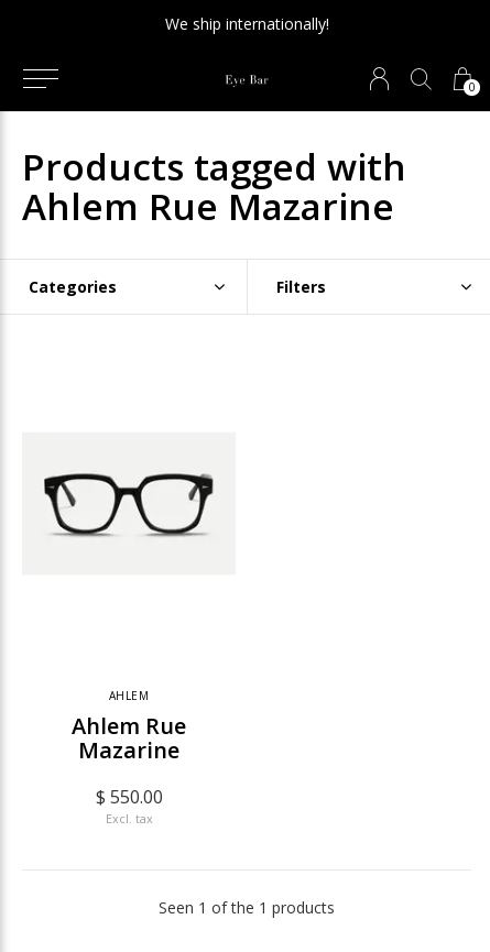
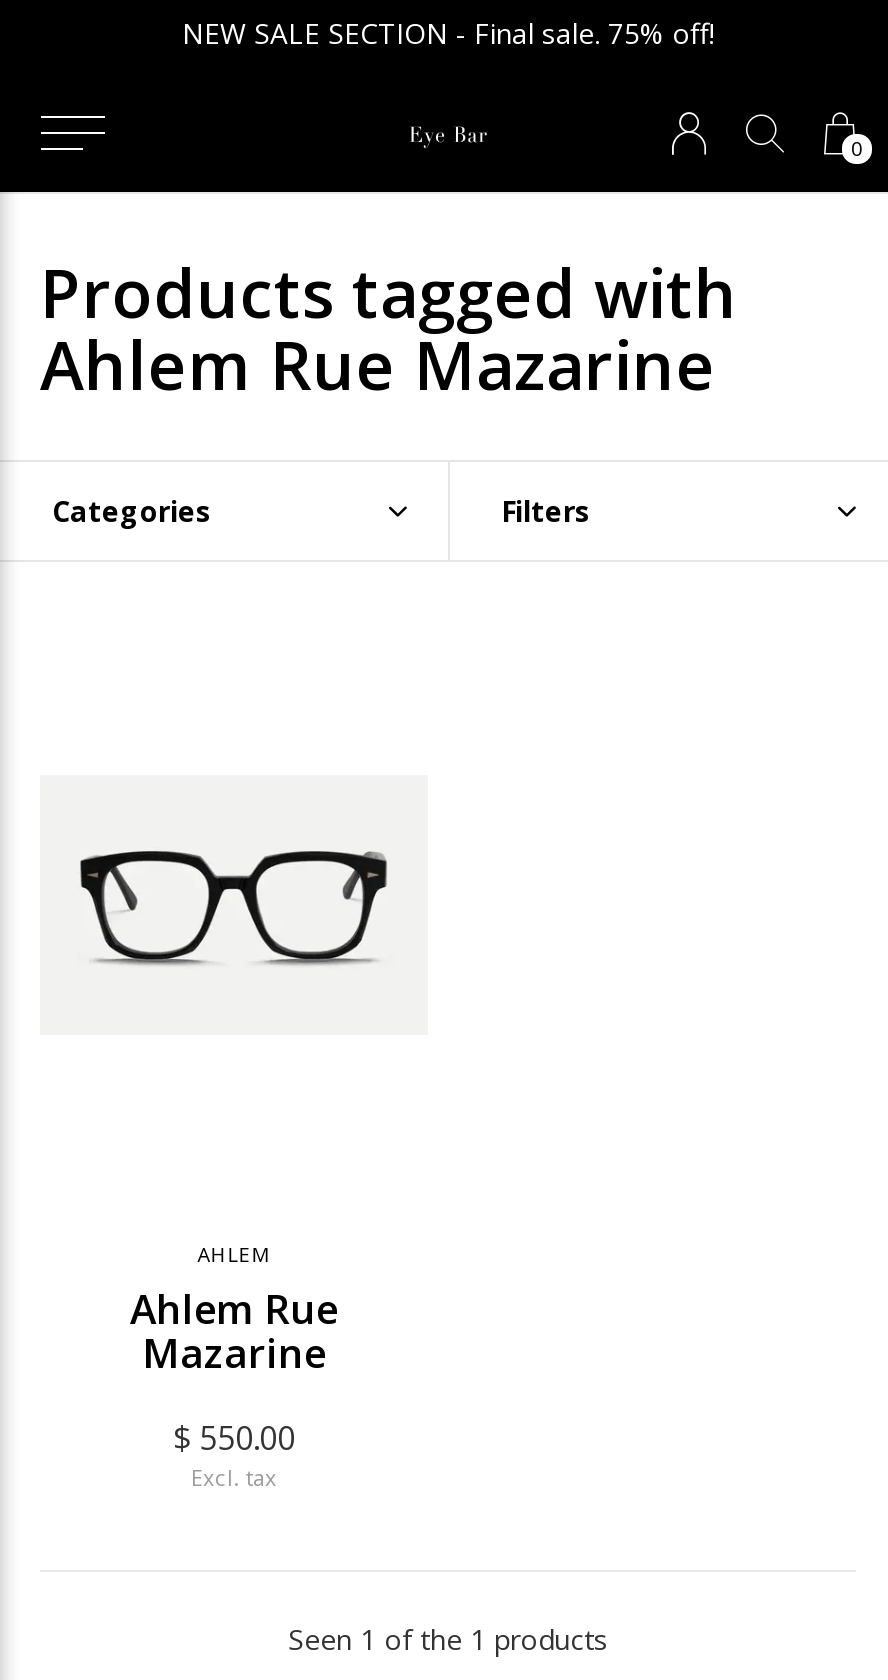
[165,13,329,34] We ship internationally! -> [182,14,714,52] NEW SALE SECTION - Final sale. 75% off!

